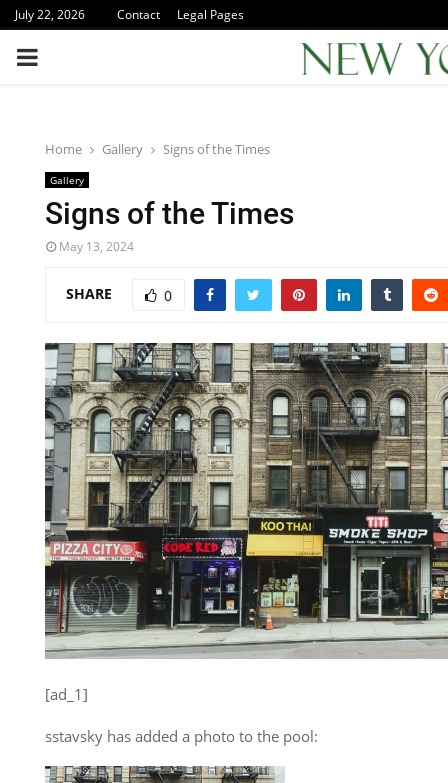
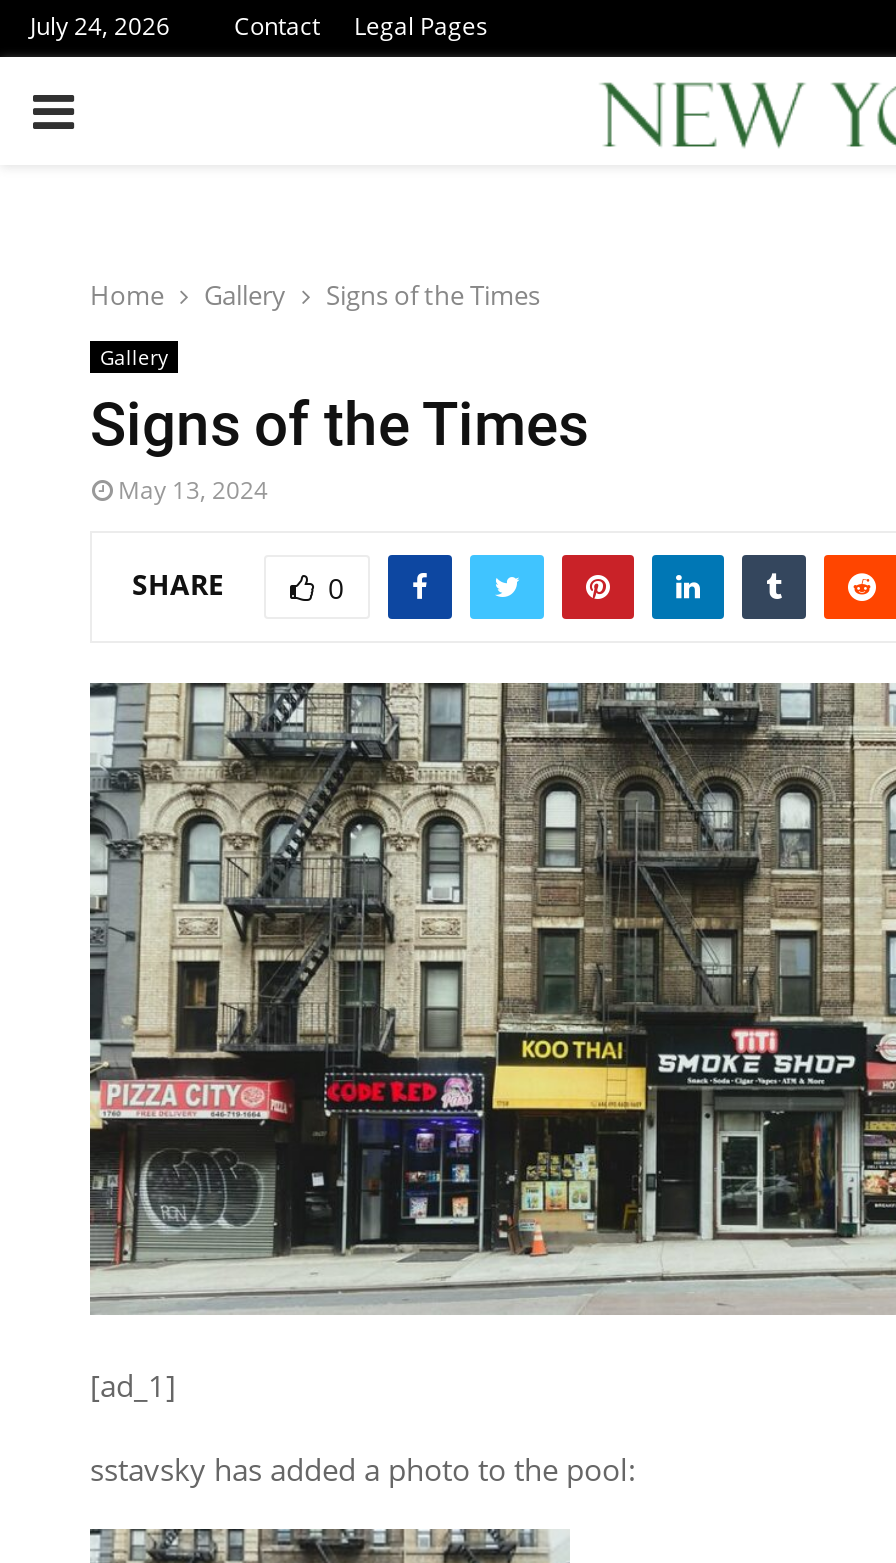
[15,6,244,23] July 22, 2026 Contact Legal Pages -> [30,9,488,43] July 24, 2026 Contact Legal Pages

